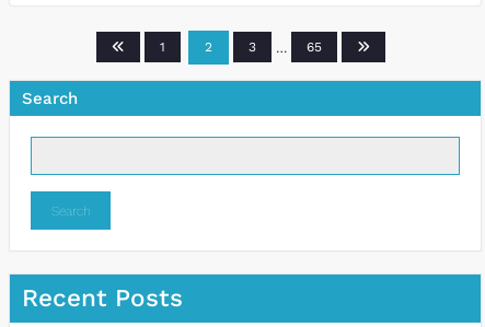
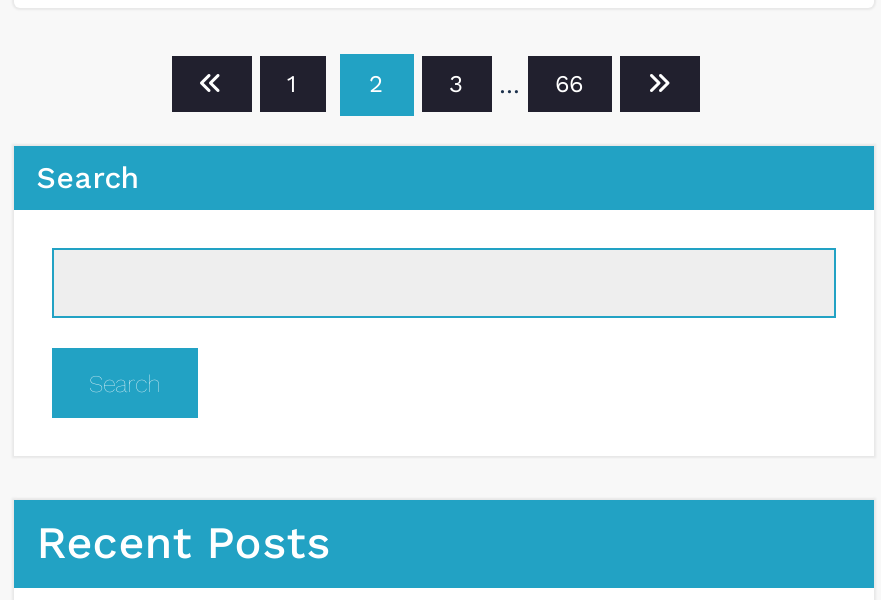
[306,39,321,55] 65 -> [555,70,583,98] 66

